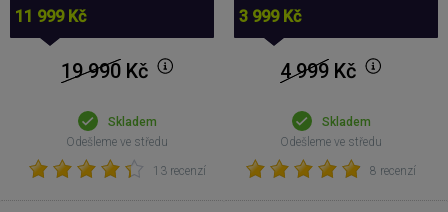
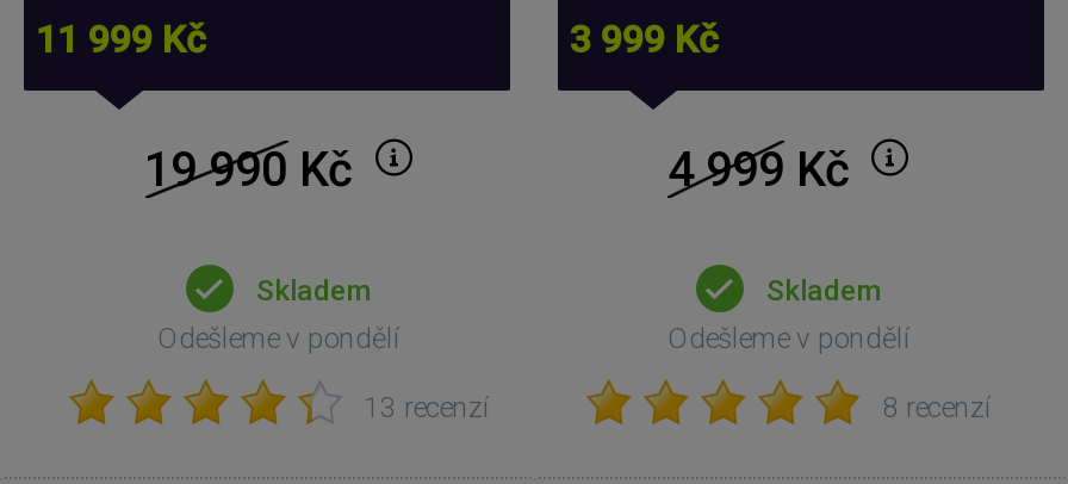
[66,134,168,148] Odešleme ve středu -> [157,321,401,354] Odešleme v pondělí
[280,134,382,148] Odešleme ve středu -> [667,321,911,354] Odešleme v pondělí

